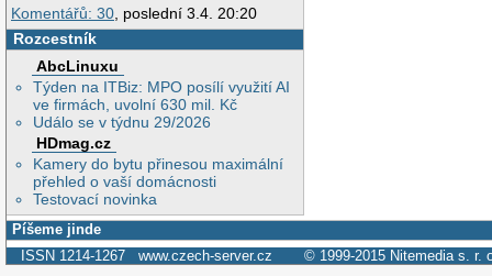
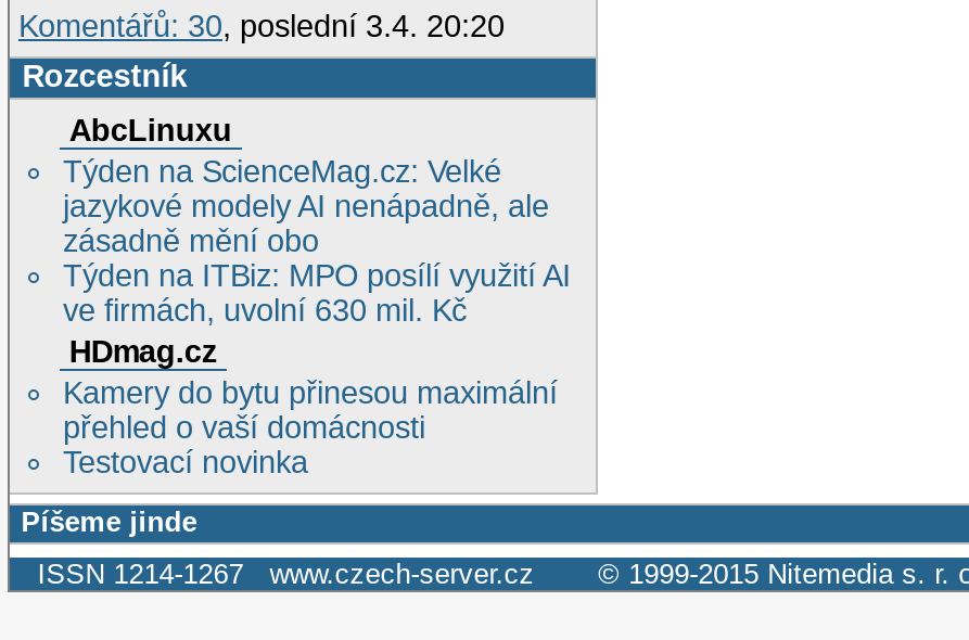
none -> [63,154,549,258] Týden na ScienceMag.cz: Velké | jazykové modely AI nenápadně, ale | zásadně mění obo
moved [33,78,290,113] -> [63,258,571,327]: Týden na ITBiz: MPO posílí využití AI | ve firmách, uvolní 630 mil. Kč
[33,113,211,131] Událo se v týdnu 29/2026 -> none

